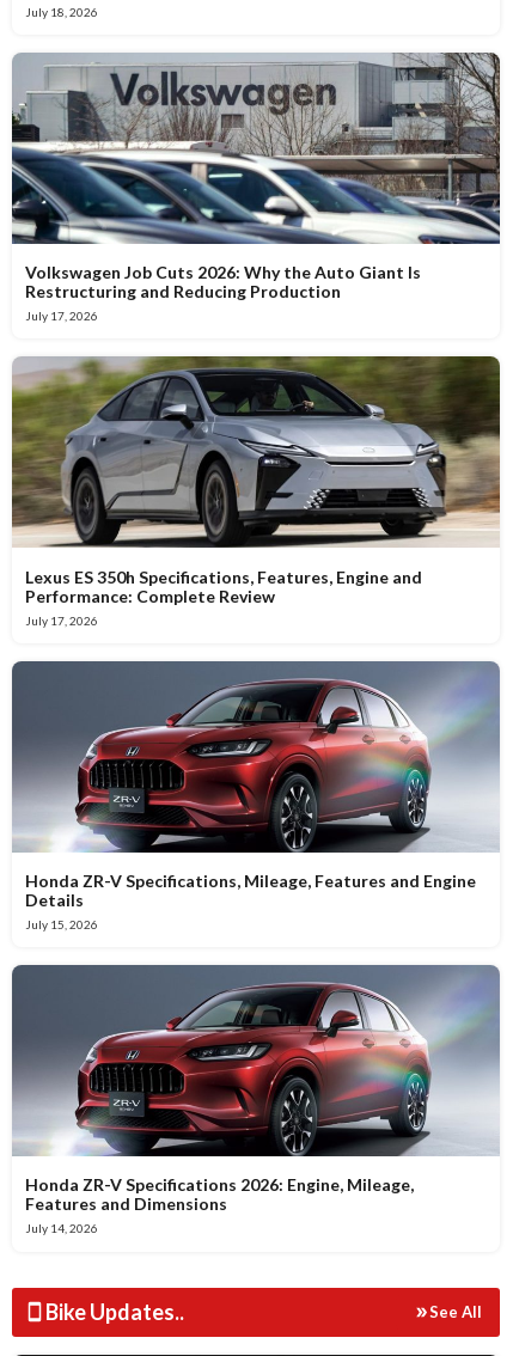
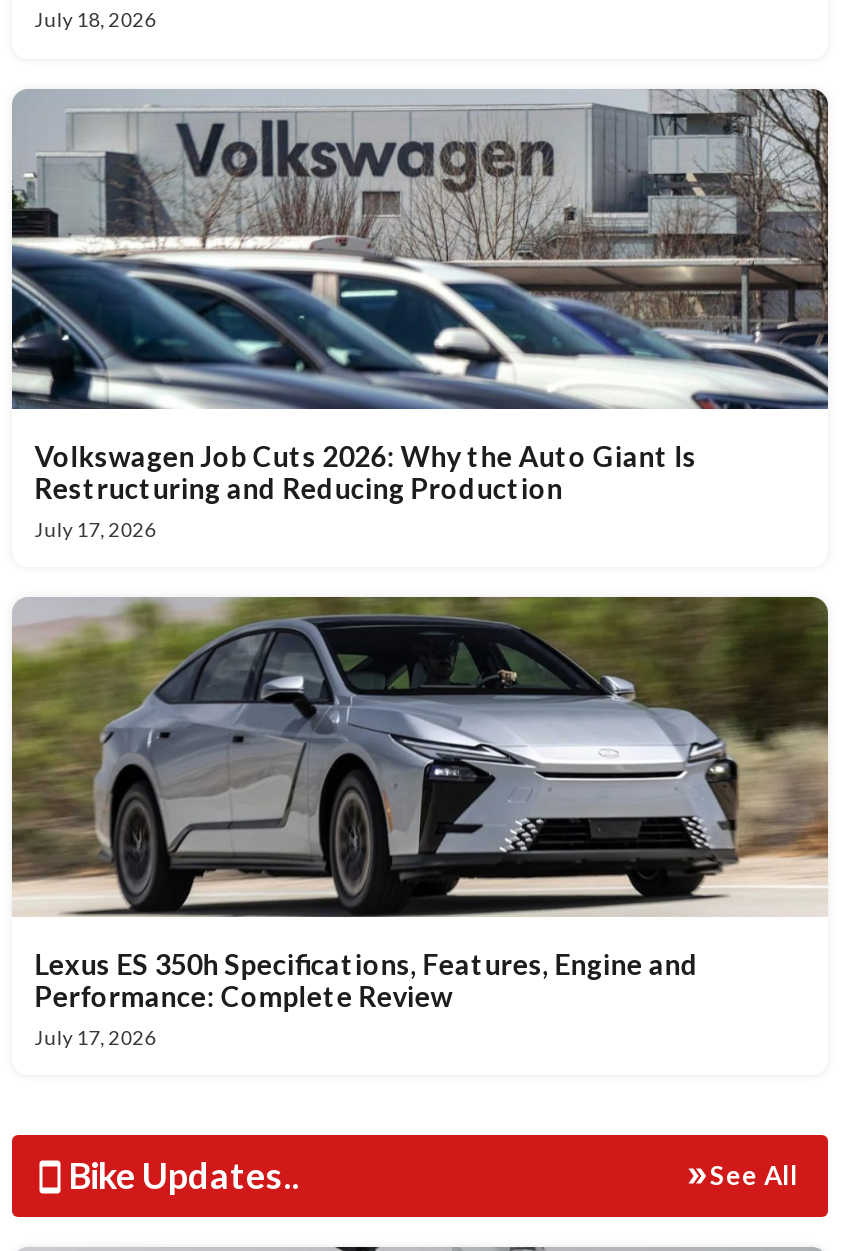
[12,661,500,932] [image] | Honda ZR-V Specifications, Mileage, Features and Engine | Details | July 15, 2026 -> none
[12,964,500,1236] [image] | Honda ZR-V Specifications 2026: Engine, Mileage, | Features and Dimensions | July 14, 2026 -> none

